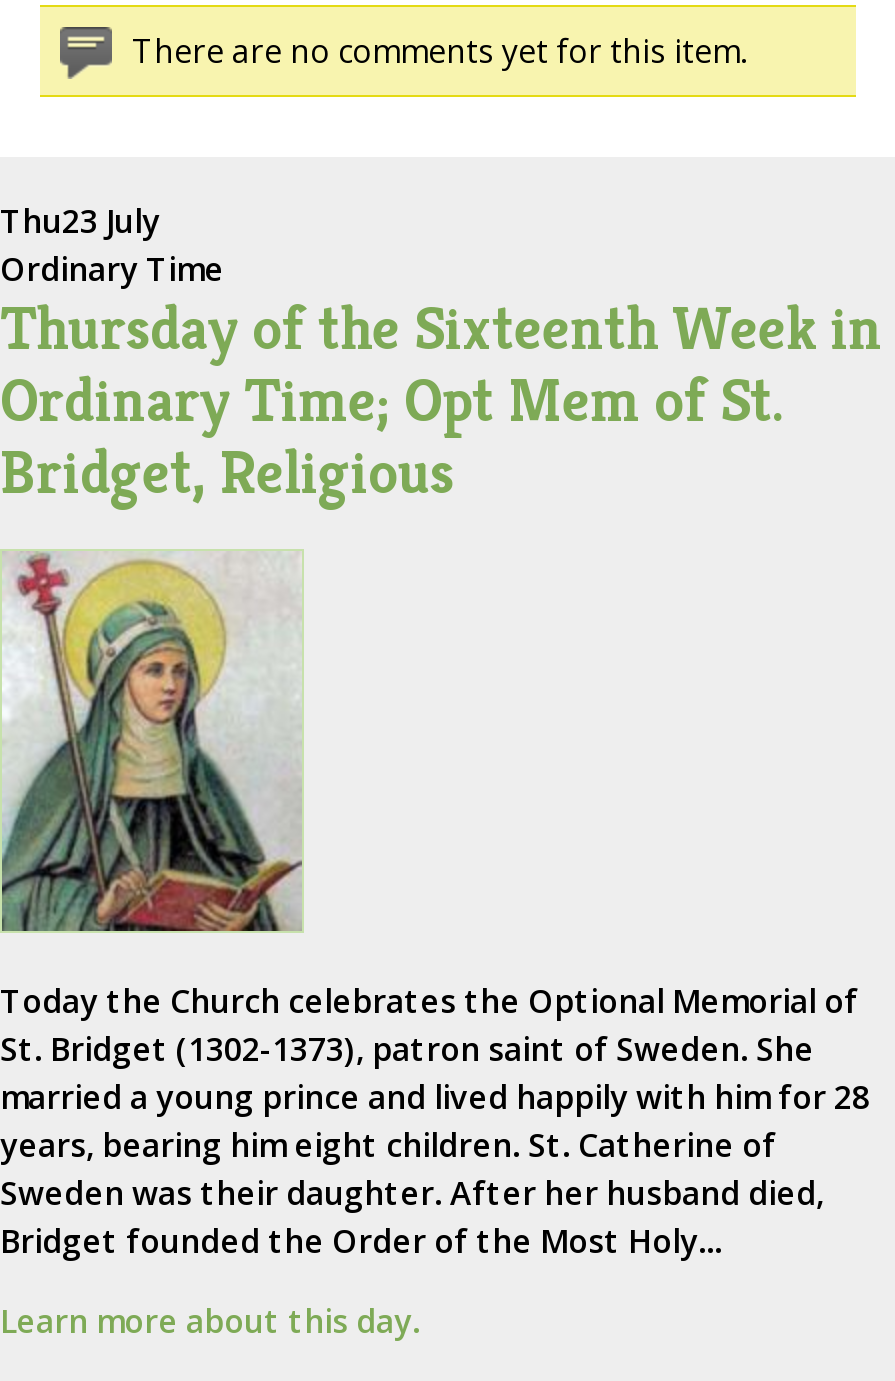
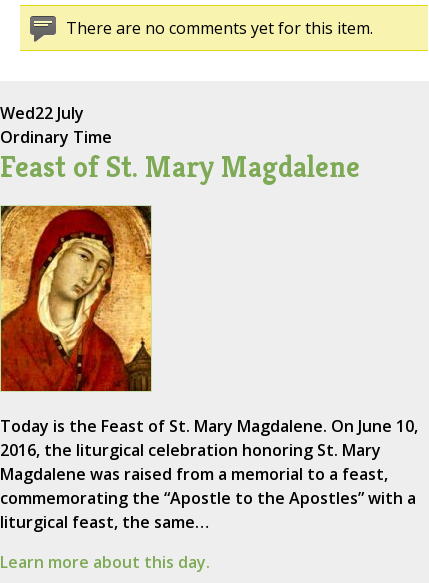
[0,199,160,243] Thu23 July -> [0,102,84,124] Wed22 July
[0,291,882,511] Thursday of the Sixteenth Week in | Ordinary Time; Opt Mem of St. | Bridget, Religious -> [0,148,360,186] Feast of St. Mary Magdalene
[6,585,302,811] [image] -> [3,266,152,384] [image]
[0,979,870,1263] Today the Church celebrates the Optional Memorial of | St. Bridget (1302-1373), patron saint of Sweden. She | married a young prince and lived happily with him for 28 | years, bearing him eight children. St. Catherine of | Sweden was their daughter. After her husband died, | Bridget founded the Order of the Most Holy… -> [0,415,418,533] Today is the Feast of St. Mary Magdalene. On June 10, | 2016, the liturgical celebration honoring St. Mary | Magdalene was raised from a memorial to a feast, | commemorating the “Apostle to the Apostles” with a | liturgical feast, the same…

